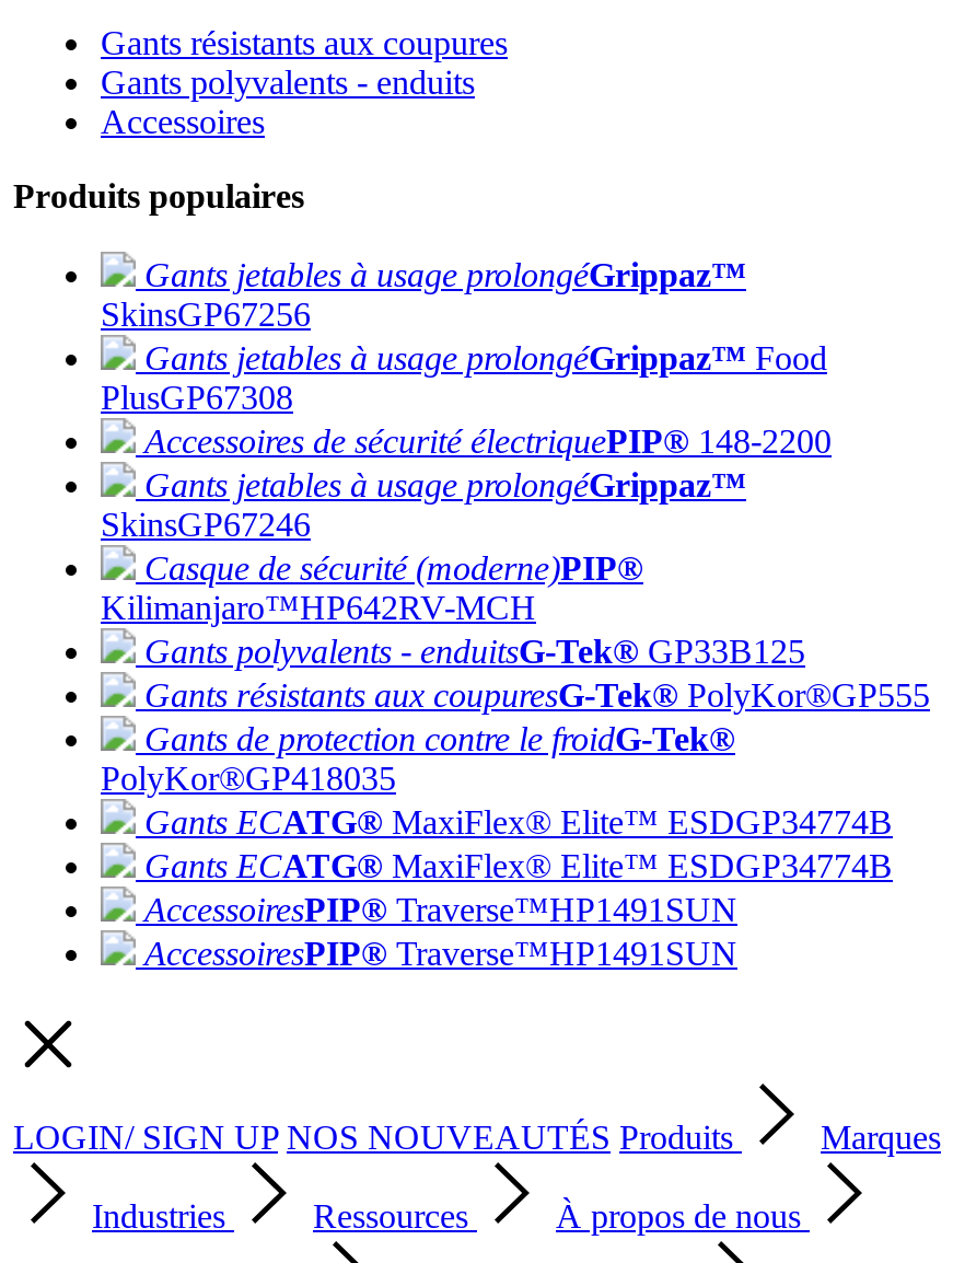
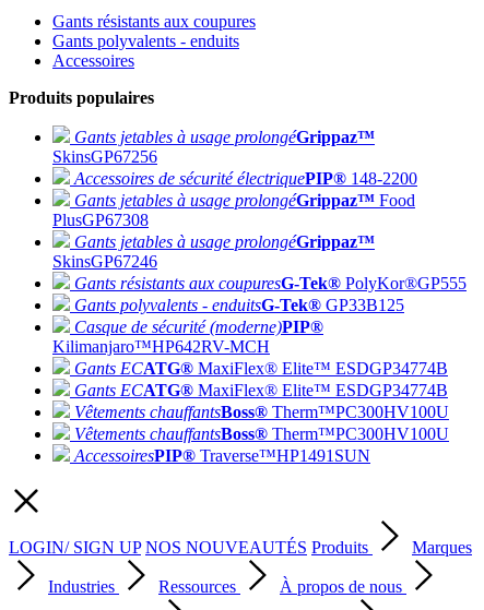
moved [101,339,827,416] -> [52,191,415,229]: Gants jetables à usage prolongéGrippaz™ Food | PlusGP67308
moved [144,422,832,460] -> [74,169,417,188]: Accessoires de sécurité électriquePIP® 148-2200
moved [101,549,643,626] -> [52,318,323,356]: Casque de sécurité (moderne)PIP® | Kilimanjaro™HP642RV-MCH
moved [144,633,930,714] -> [74,274,467,314]: Gants résistants aux coupuresG-Tek® PolyKor®GP555 | Gants polyvalents - enduitsG-Tek® GP33B125
[101,720,735,797] Gants de protection contre le froidG-Tek® | PolyKor®GP418035 -> none
moved [144,803,893,884] -> [74,359,448,399]: Gants ECATG® MaxiFlex® Elite™ ESDGP34774B | Gants ECATG® MaxiFlex® Elite™ ESDGP34774B
[144,891,737,928] AccessoiresPIP® Traverse™HP1491SUN -> [74,403,449,443] Vêtements chauffantsBoss® Therm™PC300HV100U | Vêtements chauffantsBoss® Therm™PC300HV100U

